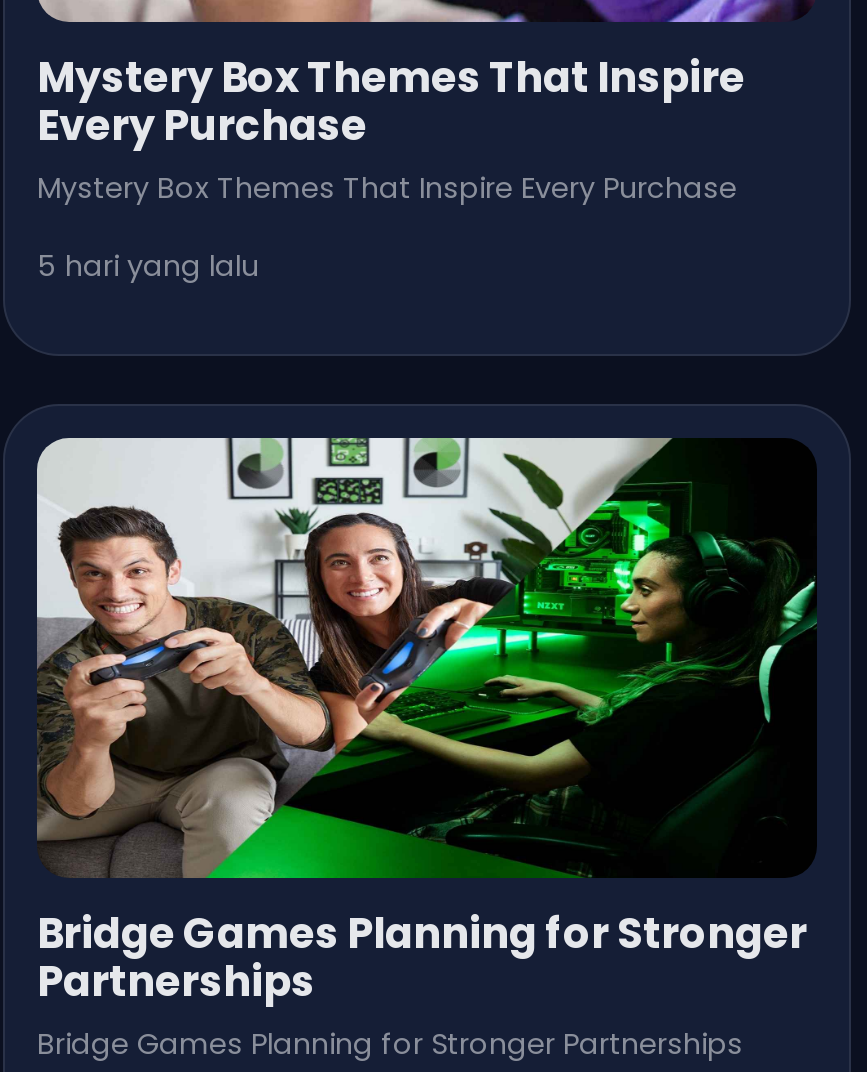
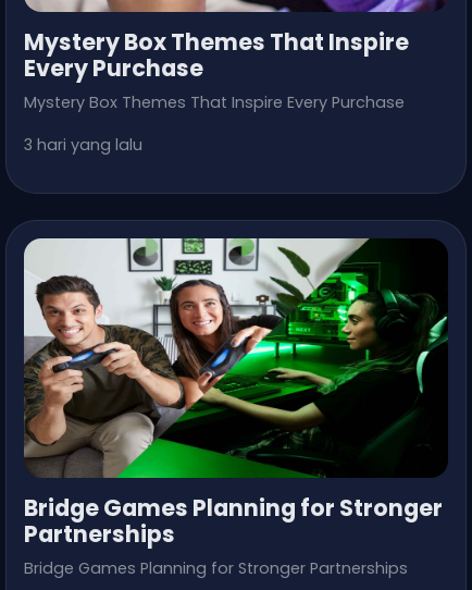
[37,247,259,287] 5 hari yang lalu -> [24,134,142,156] 3 hari yang lalu

